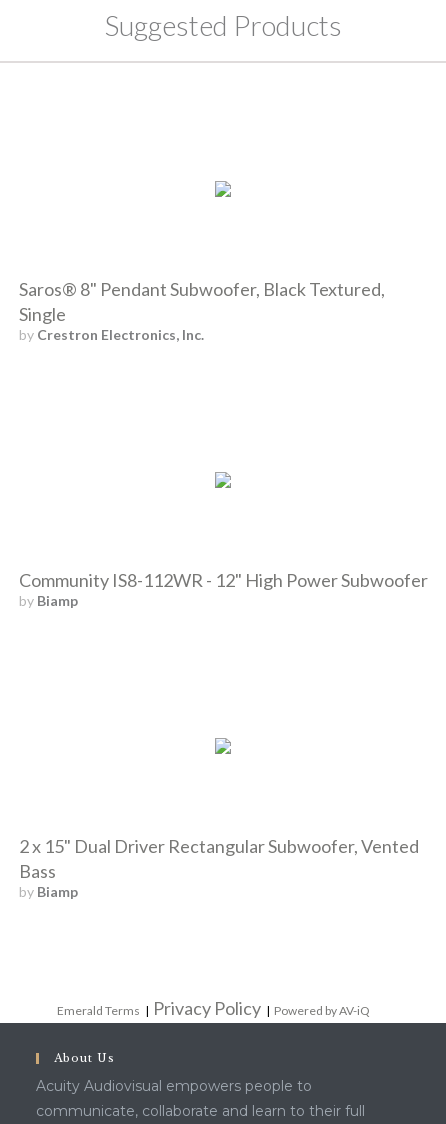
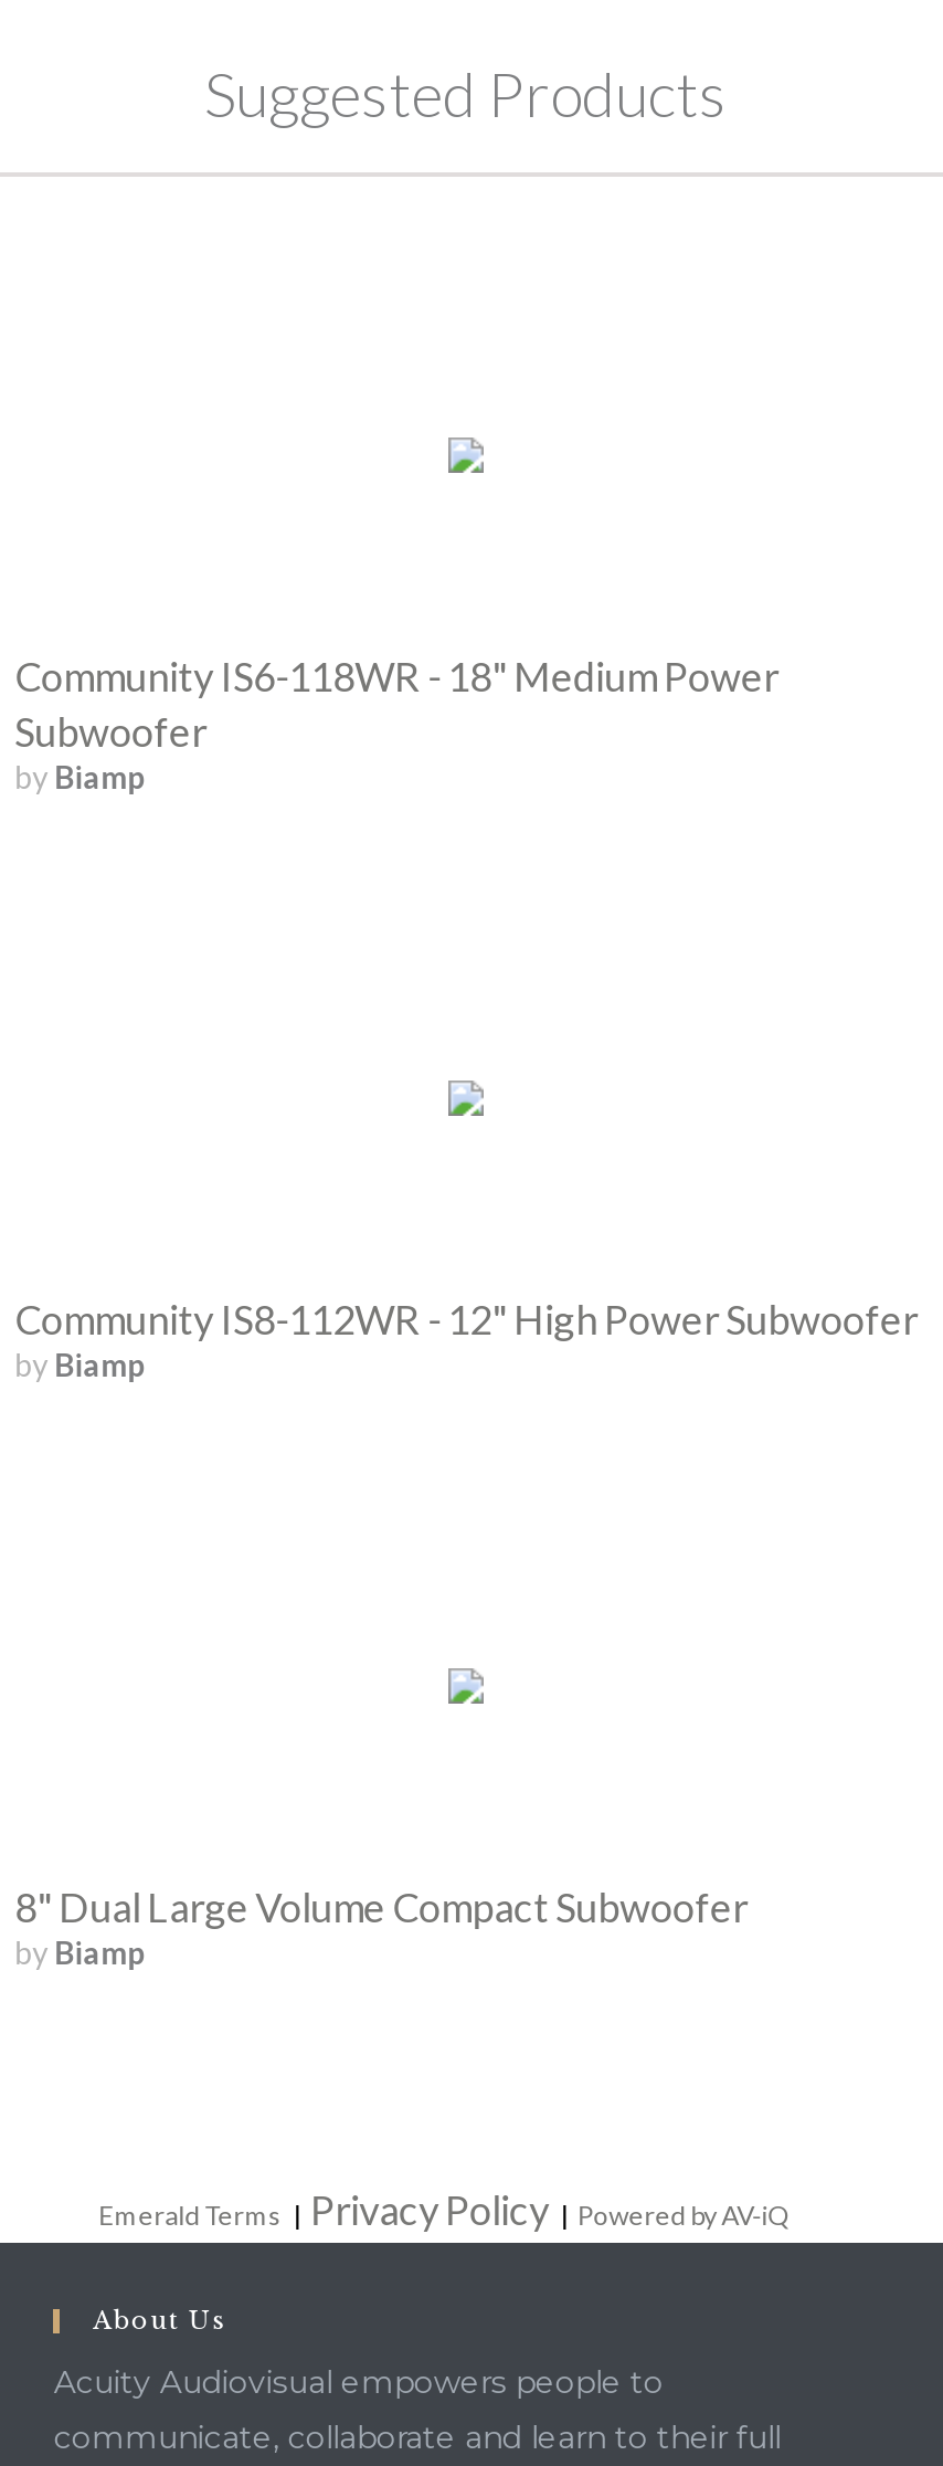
[19,278,385,343] Saros® 8" Pendant Subwoofer, Black Textured, | Single | by Crestron Electronics, Inc. -> [15,652,779,796] Community IS6-118WR - 18" Medium Power | Subwoofer | by Biamp
[19,835,419,882] 2 x 15" Dual Driver Rectangular Subwoofer, Vented | Bass -> [15,1884,748,1932] 8" Dual Large Volume Compact Subwoofer

